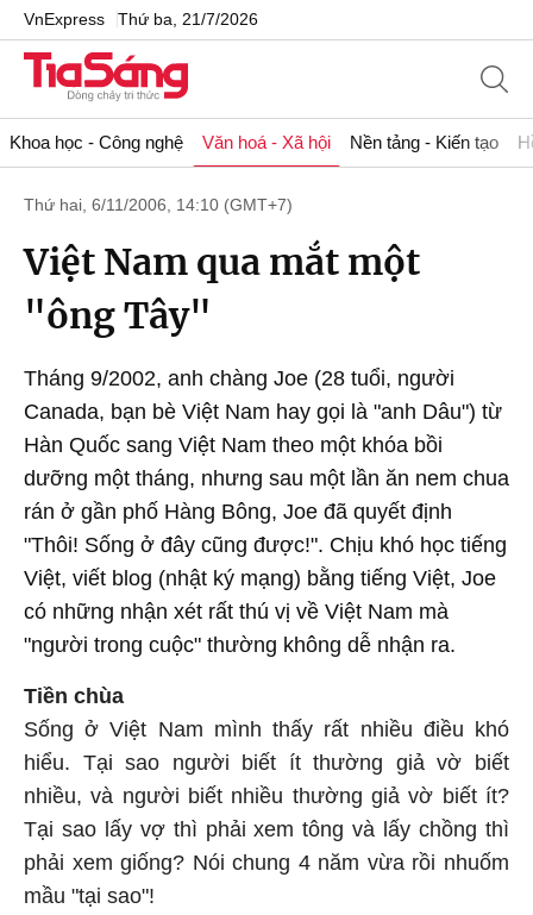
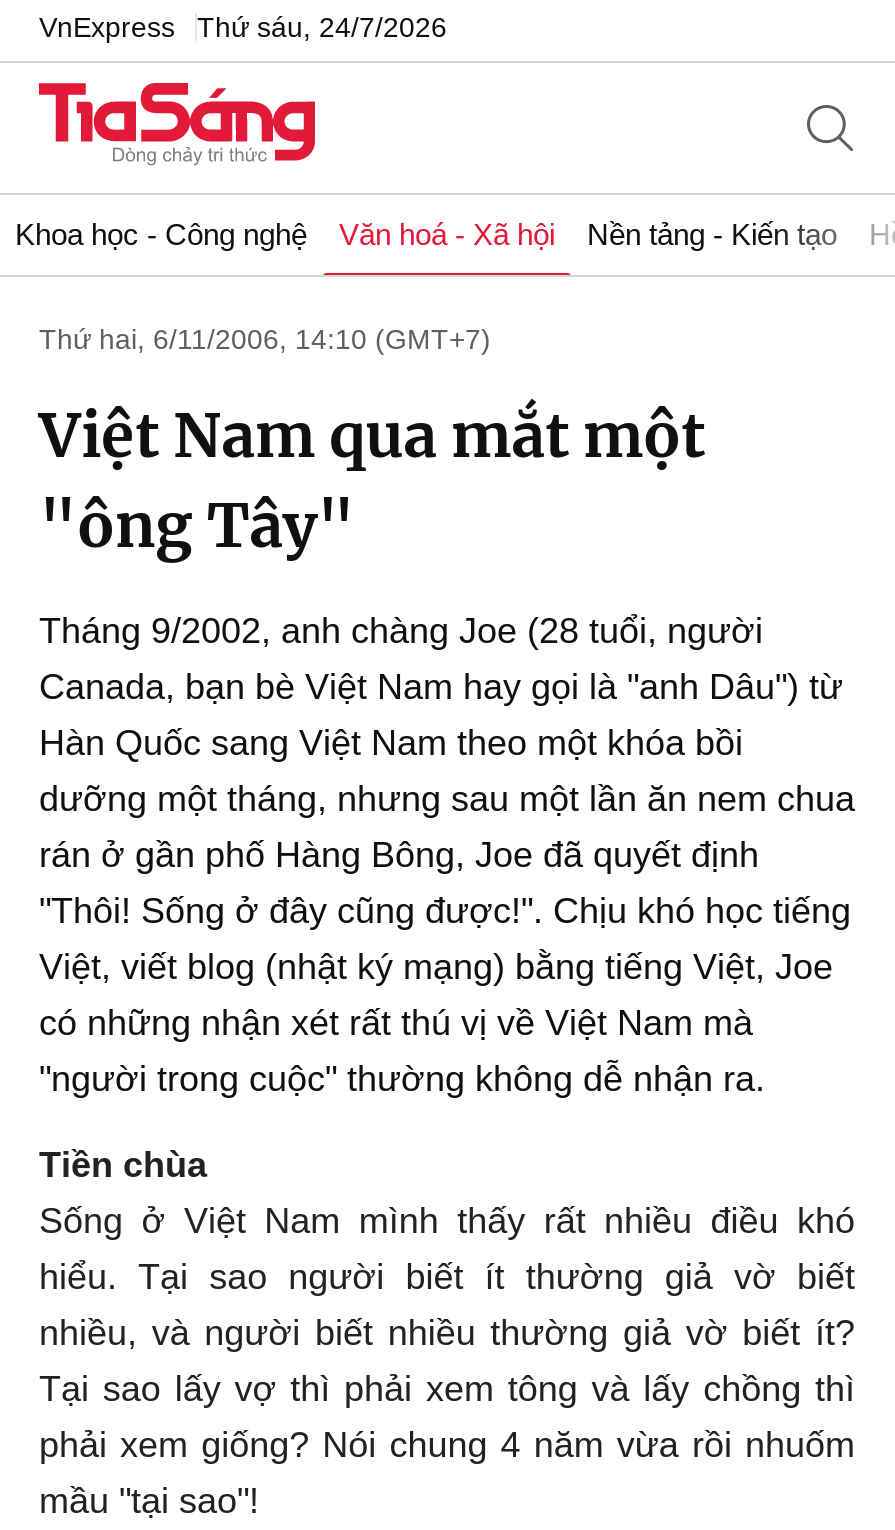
[24,9,258,28] VnExpress Thứ ba, 21/7/2026 -> [39,10,447,42] VnExpress Thứ sáu, 24/7/2026

